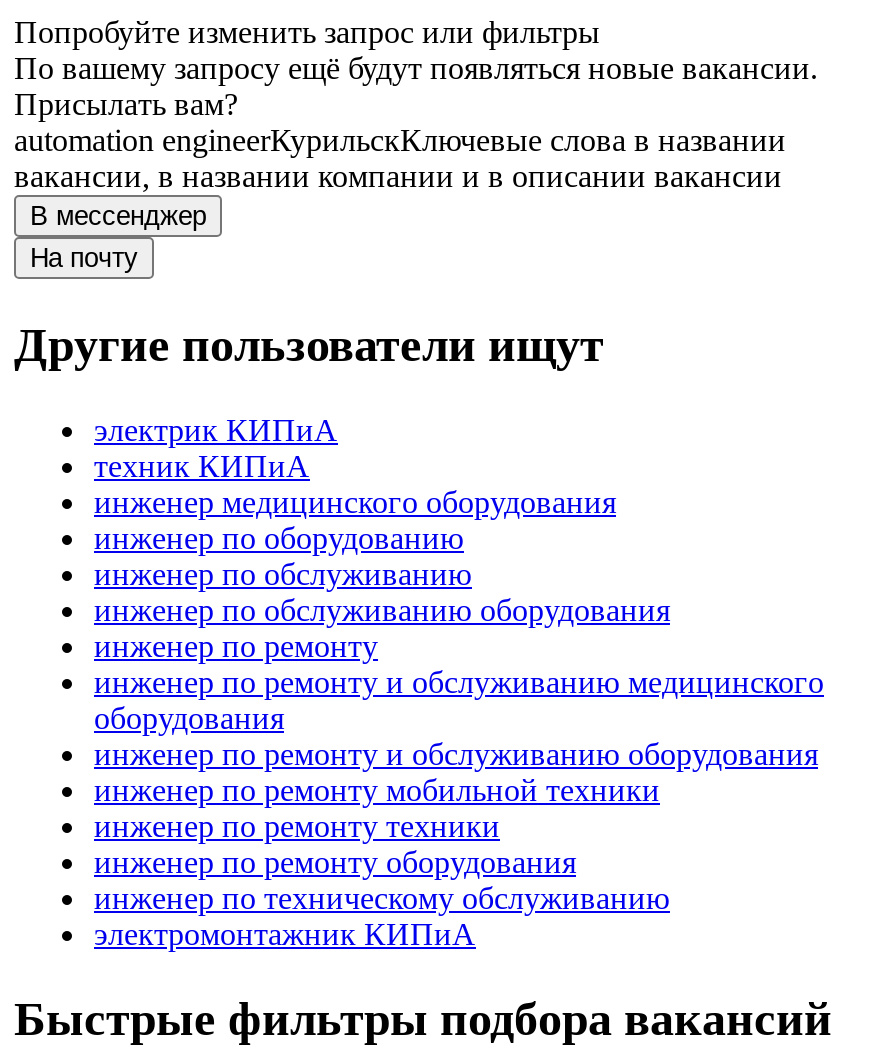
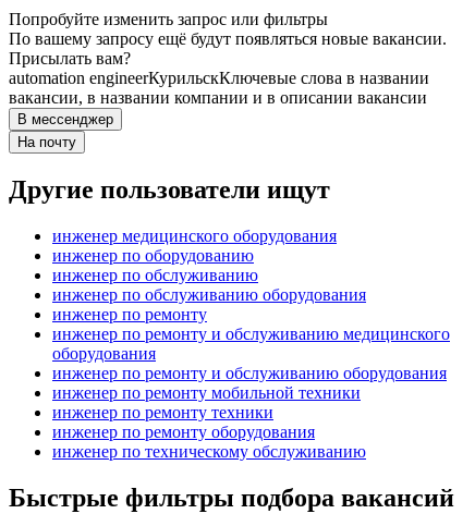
[94,413,338,483] электрик КИПиА | техник КИПиА -> none
[94,917,476,951] электромонтажник КИПиА -> none

